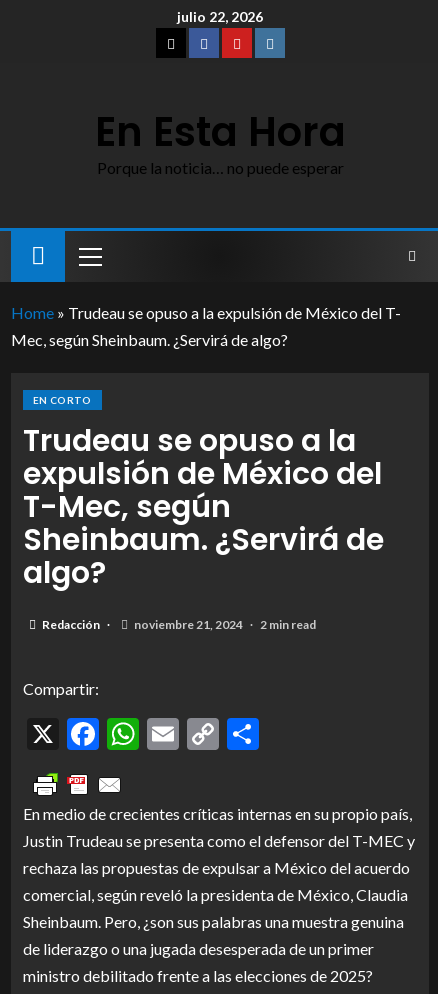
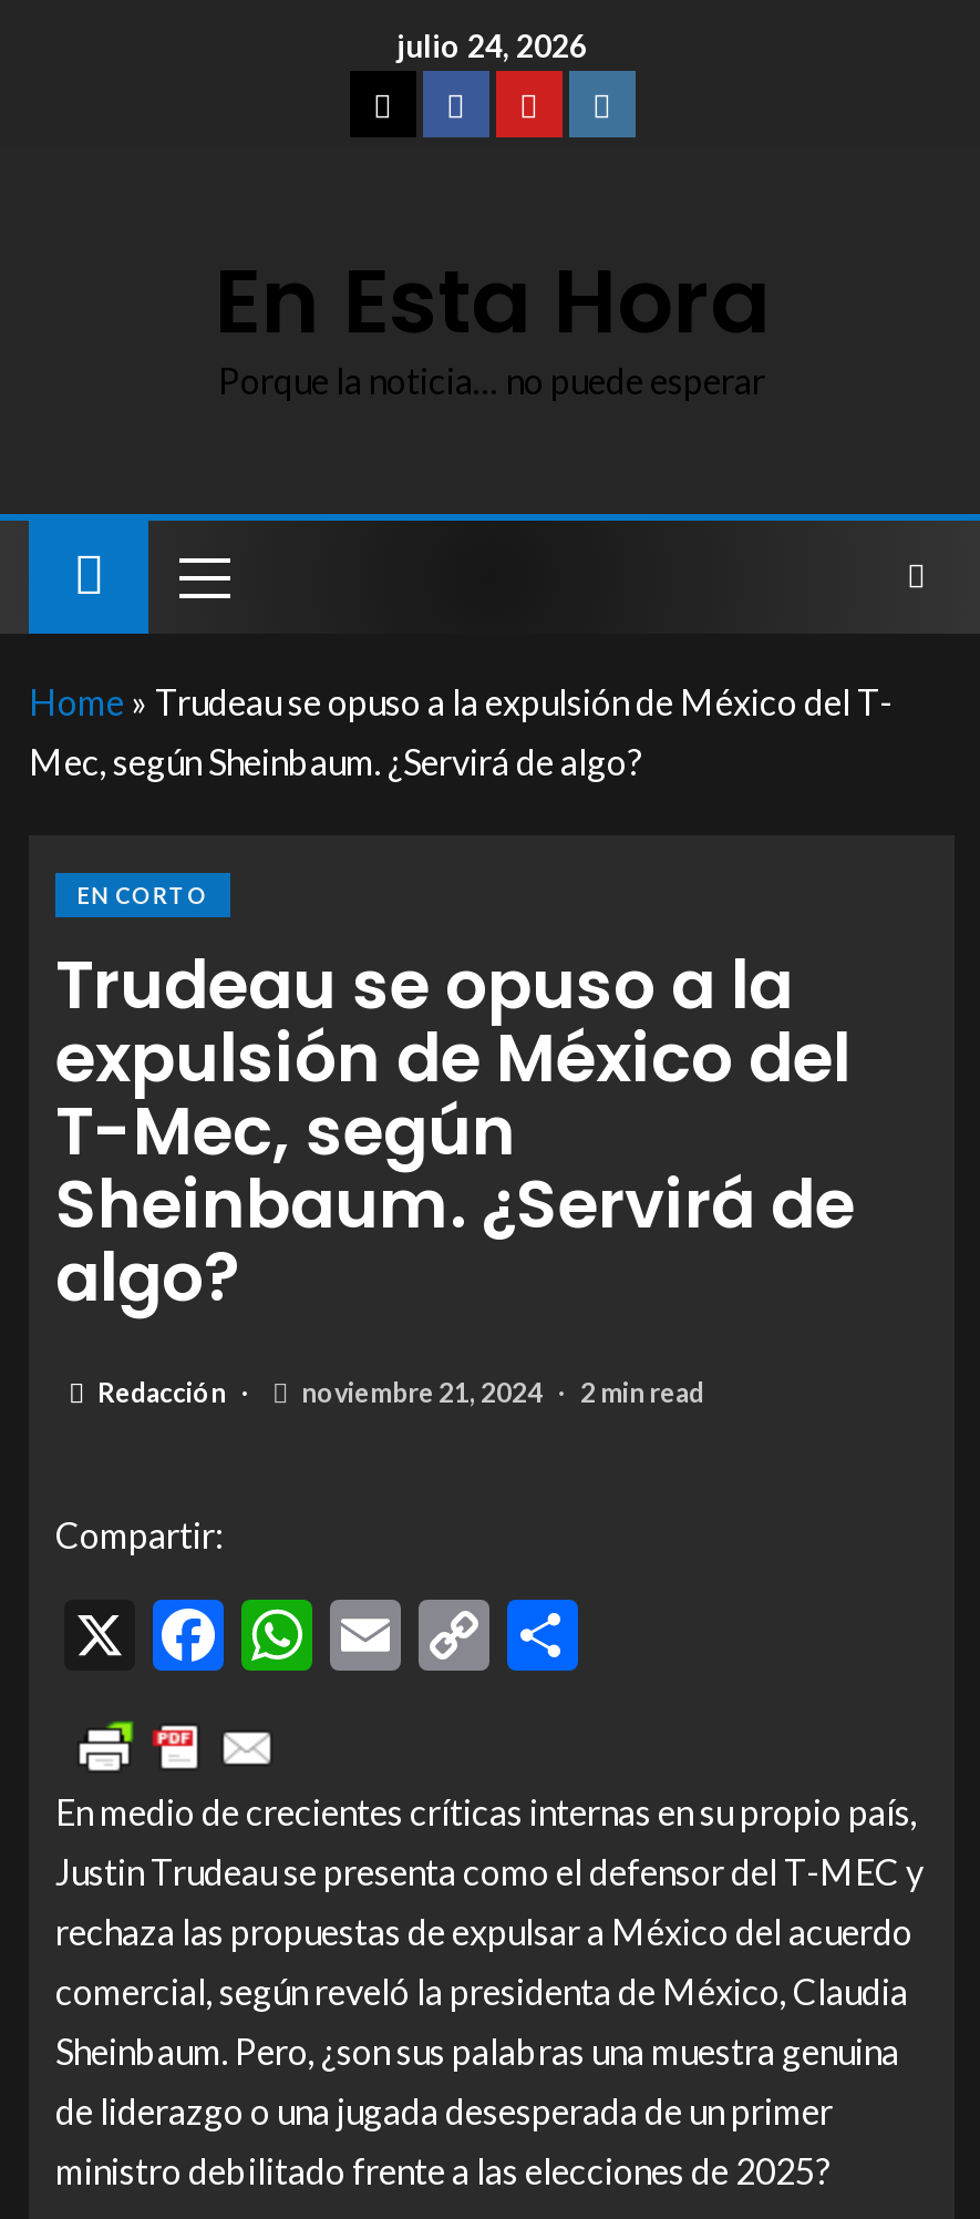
[177,8,263,25] julio 22, 2026 -> [396,27,587,65] julio 24, 2026

